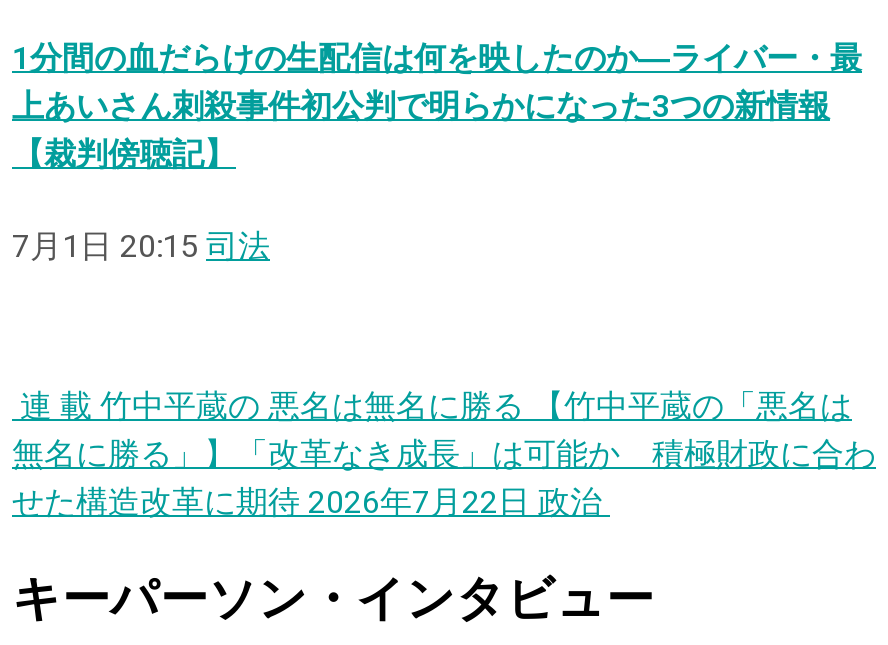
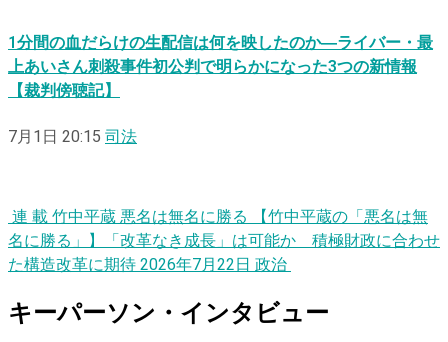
[12,382,876,526] 連 載 竹中平蔵の 悪名は無名に勝る 【竹中平蔵の「悪名は | 無名に勝る」】「改革なき成長」は可能か 積極財政に合わ | せた構造改革に期待 2026年7月22日 政治 -> [8,204,440,276] 連 載 竹中平蔵 悪名は無名に勝る 【竹中平蔵の「悪名は無 | 名に勝る」】「改革なき成長」は可能か 積極財政に合わせ | た構造改革に期待 2026年7月22日 政治

